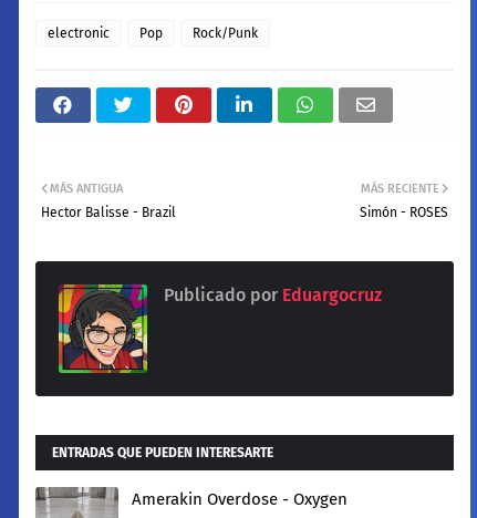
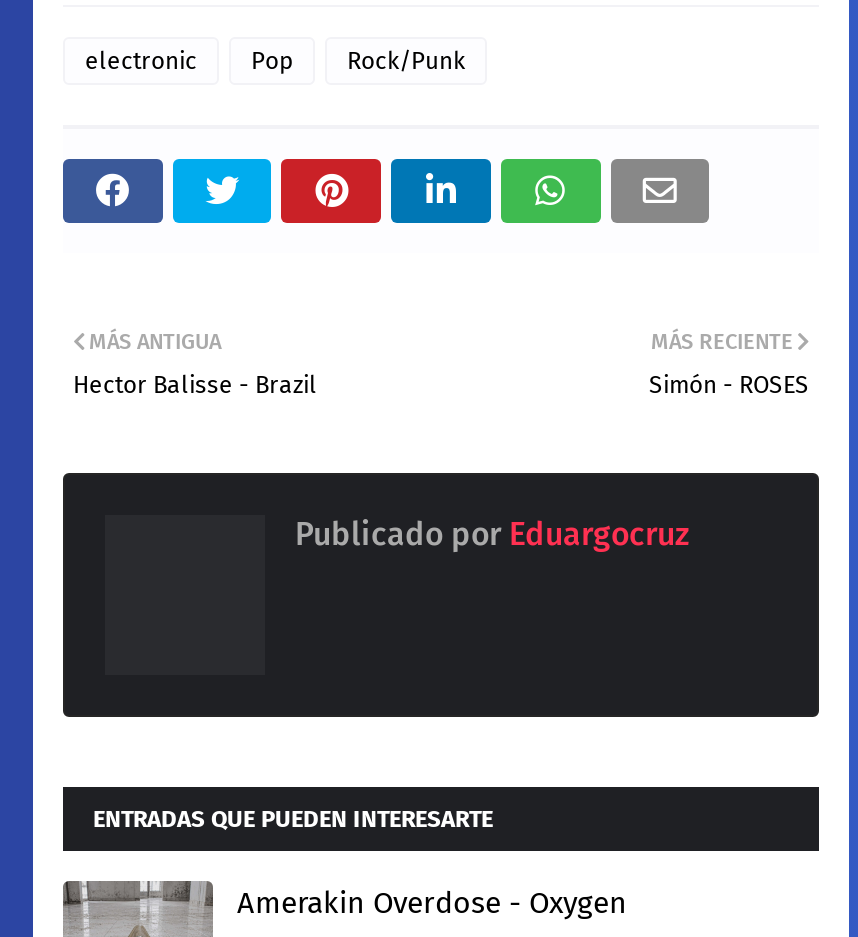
[58,283,148,374] [image] -> none

